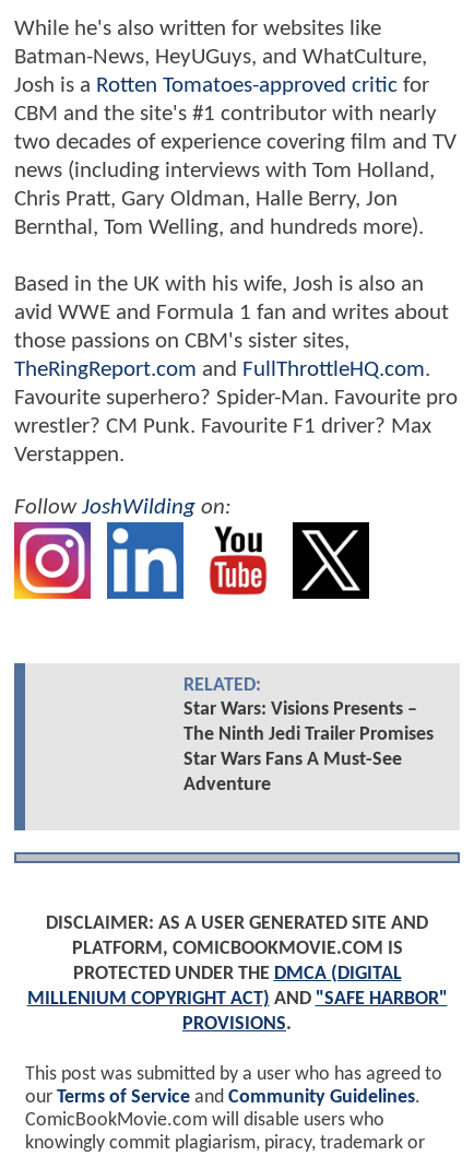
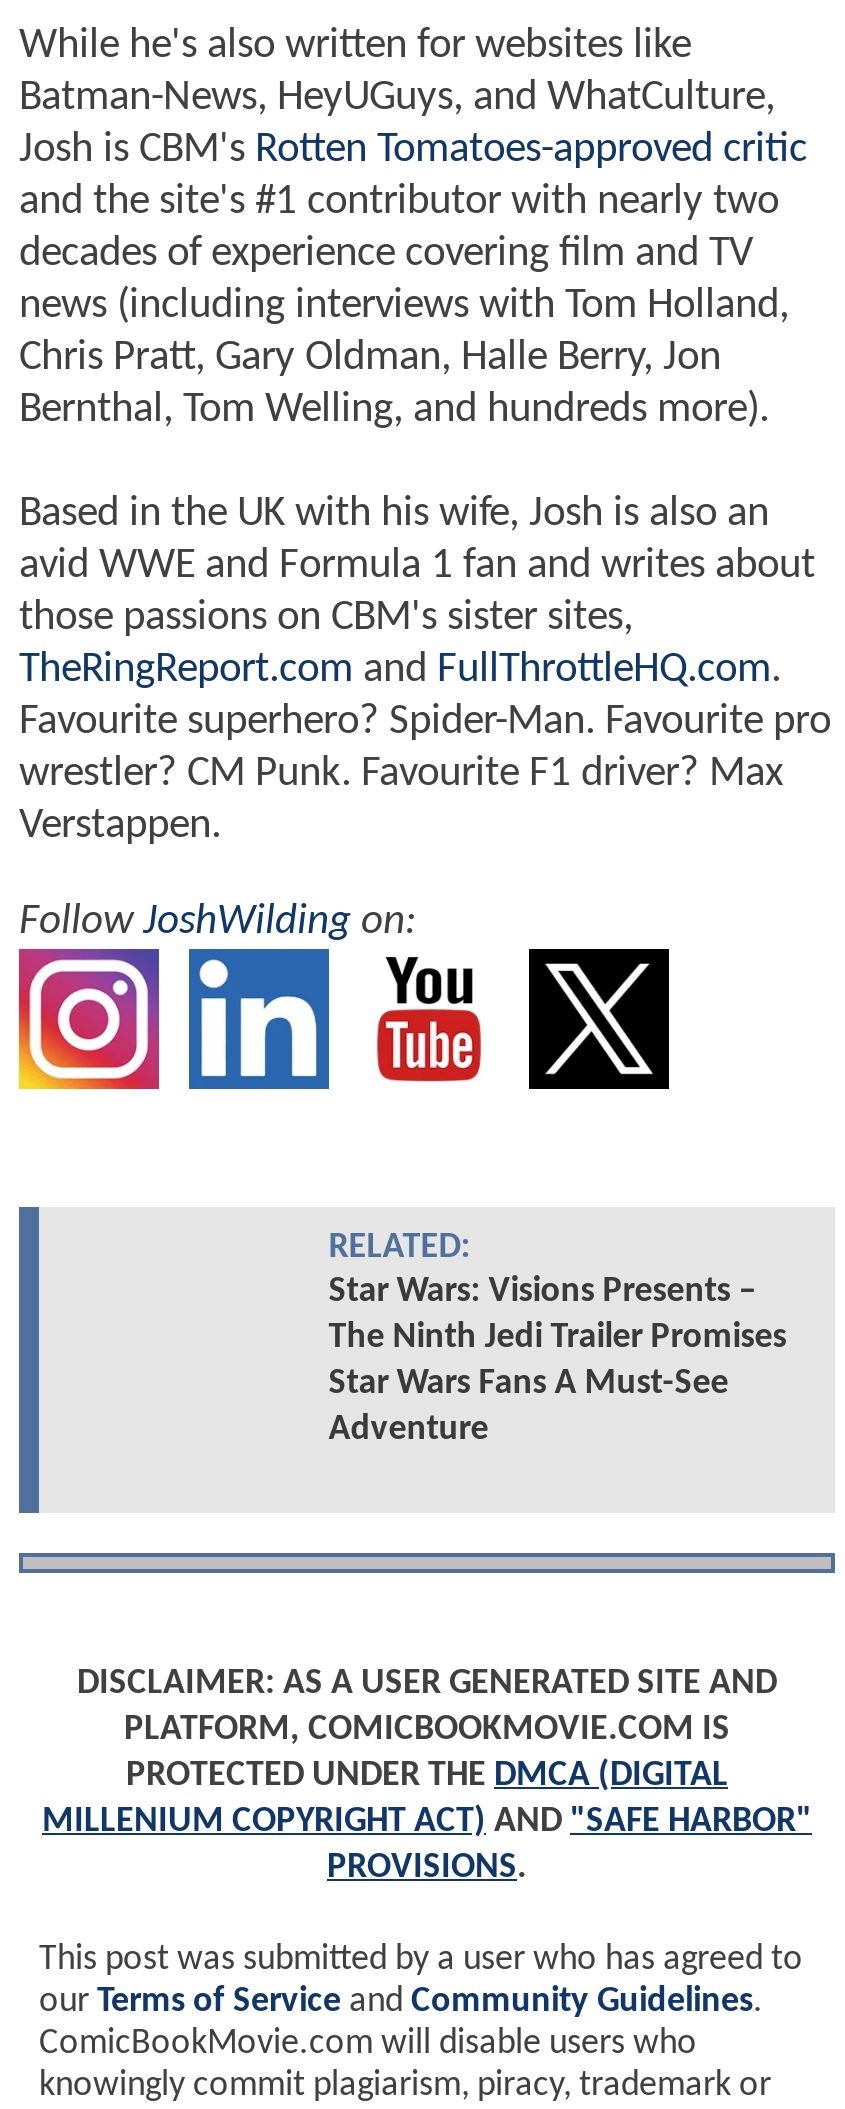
[14,75,457,154] Josh is a Rotten Tomatoes-approved critic for | CBM and the site's #1 contributor with nearly | two decades of experience covering film and TV -> [19,129,807,275] Josh is CBM's Rotten Tomatoes-approved critic | and the site's #1 contributor with nearly two | decades of experience covering film and TV

